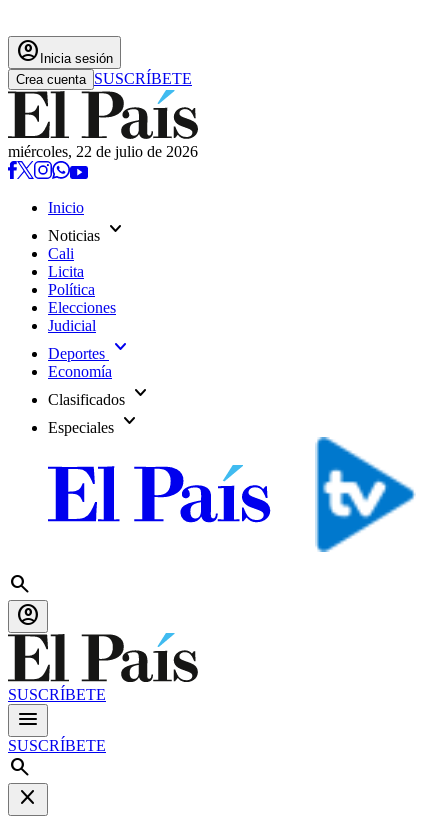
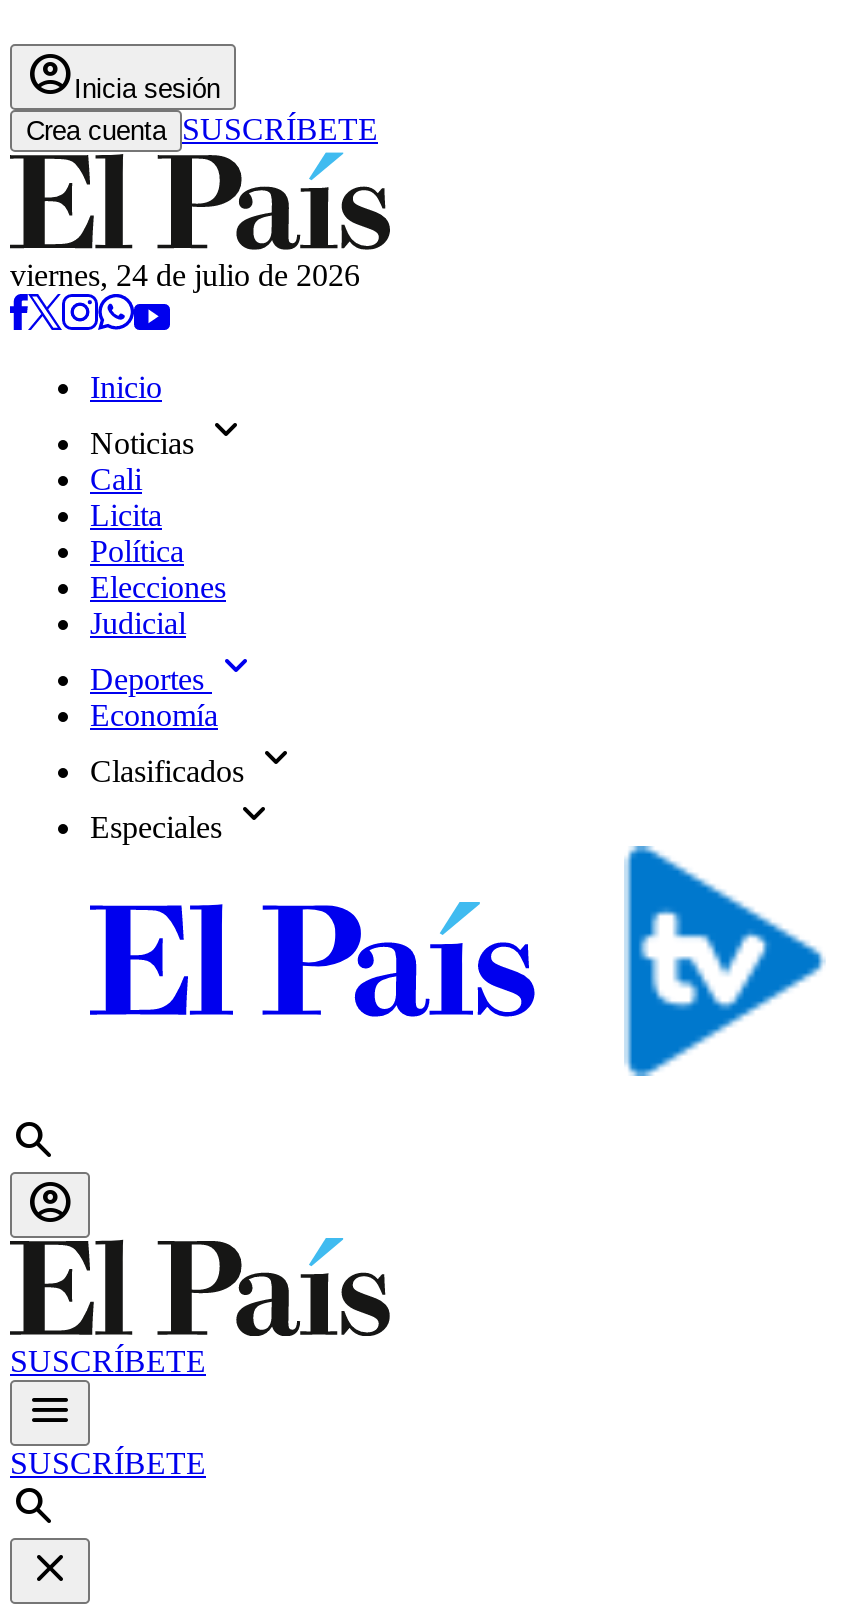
[8,143,198,160] miércoles, 22 de julio de 2026 -> [10,258,360,292] viernes, 24 de julio de 2026

